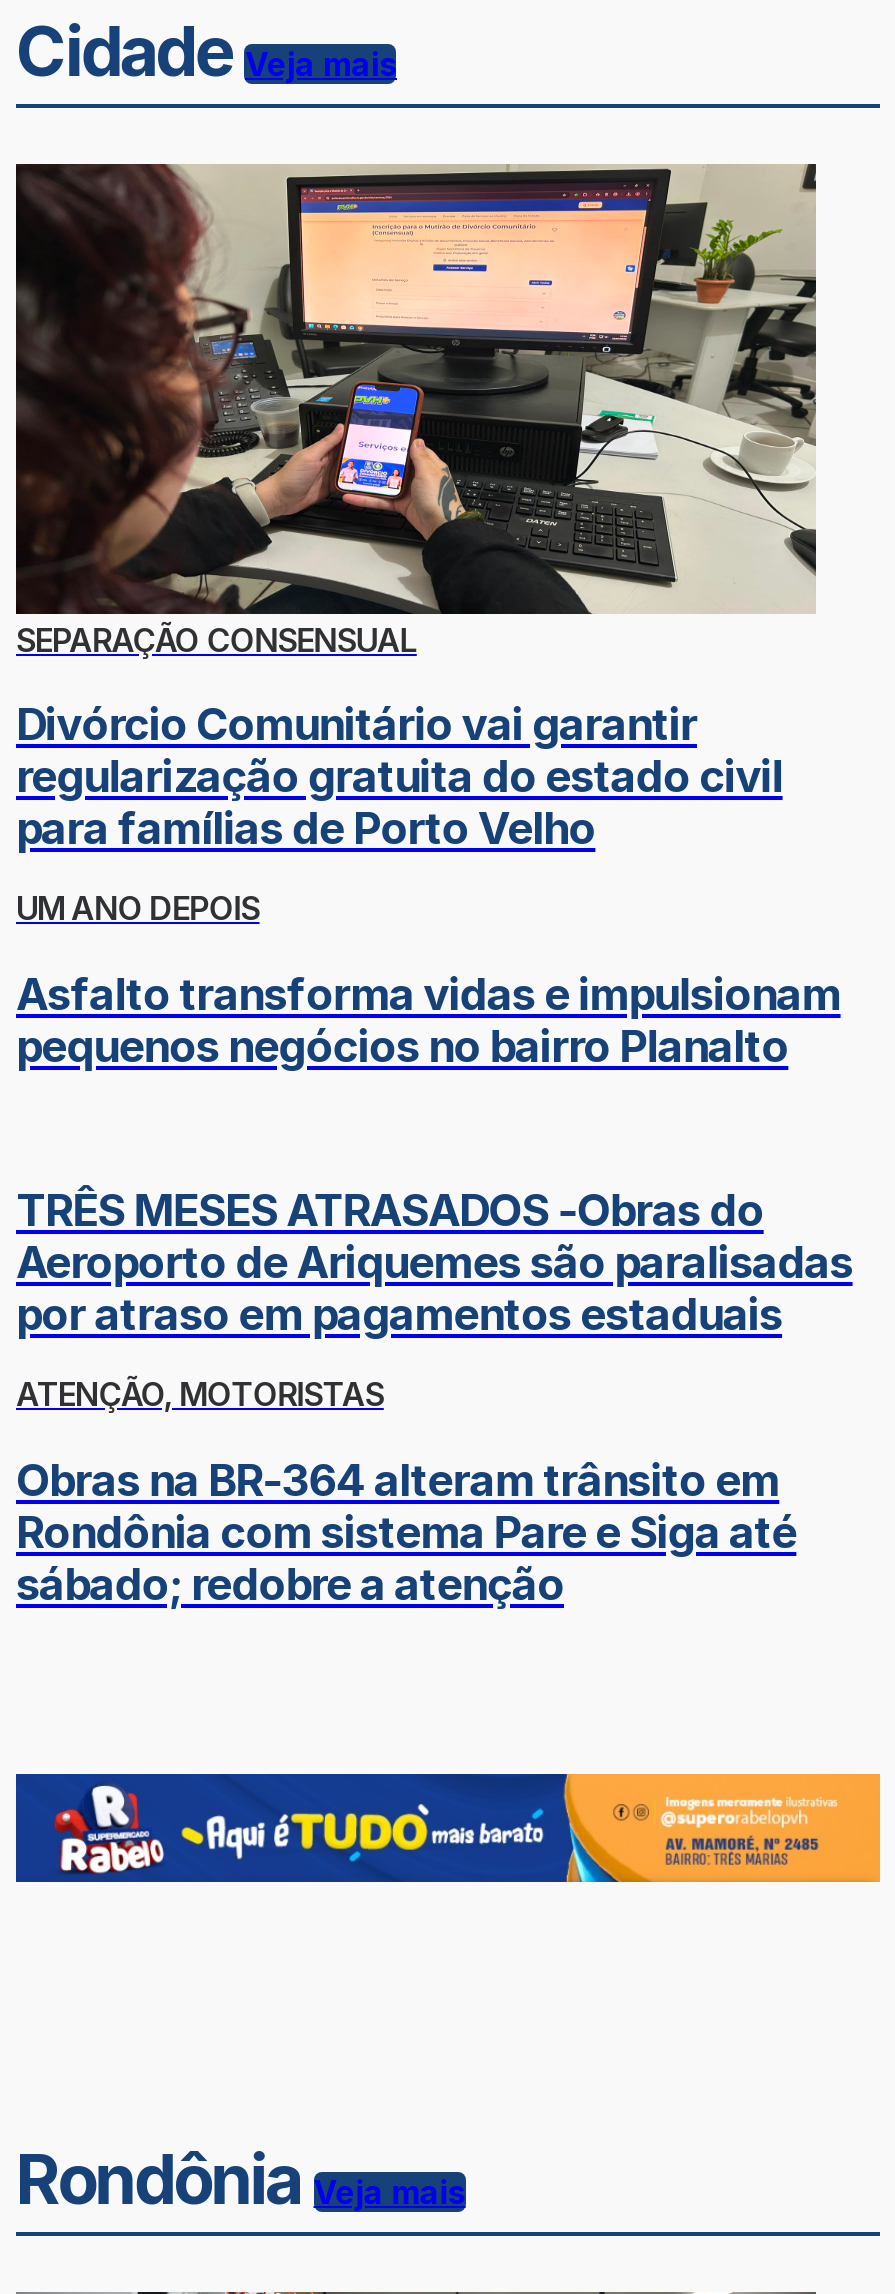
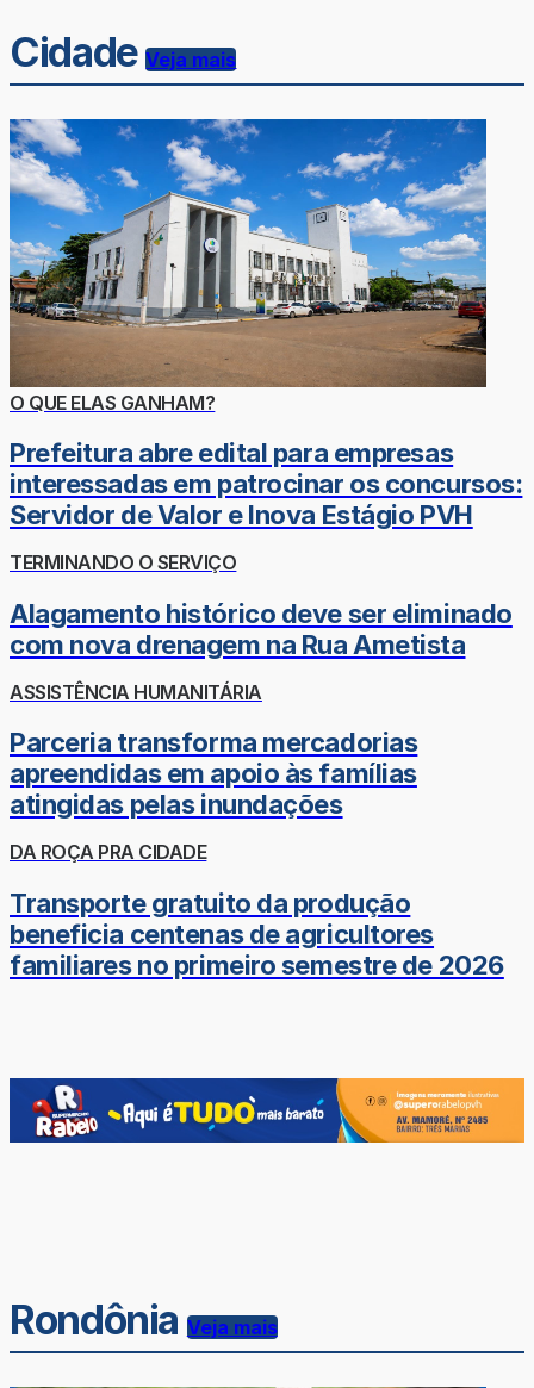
[14,162,853,1609] [image] | SEPARAÇÃO CONSENSUAL | Divórcio Comunitário vai garantir | regularização gratuita do estado civil | para famílias de Porto Velho | UM ANO DEPOIS | Asfalto transforma vidas e impulsionam | pequenos negócios no bairro Planalto | TRÊS MESES ATRASADOS -Obras do | Aeroporto de Ariquemes são paralisadas | por atraso em pagamentos estaduais | ATENÇÃO, MOTORISTAS | Obras na BR-364 alteram trânsito em | Rondônia com sistema Pare e Siga até | sábado; redobre a atenção -> [8,118,523,980] [image] | O QUE ELAS GANHAM? | Prefeitura abre edital para empresas | interessadas em patrocinar os concursos: | Servidor de Valor e Inova Estágio PVH | TERMINANDO O SERVIÇO | Alagamento histórico deve ser eliminado | com nova drenagem na Rua Ametista | ASSISTÊNCIA HUMANITÁRIA | Parceria transforma mercadorias | apreendidas em apoio às famílias | atingidas pelas inundações | DA ROÇA PRA CIDADE | Transporte gratuito da produção | beneficia centenas de agricultores | familiares no primeiro semestre de 2026

